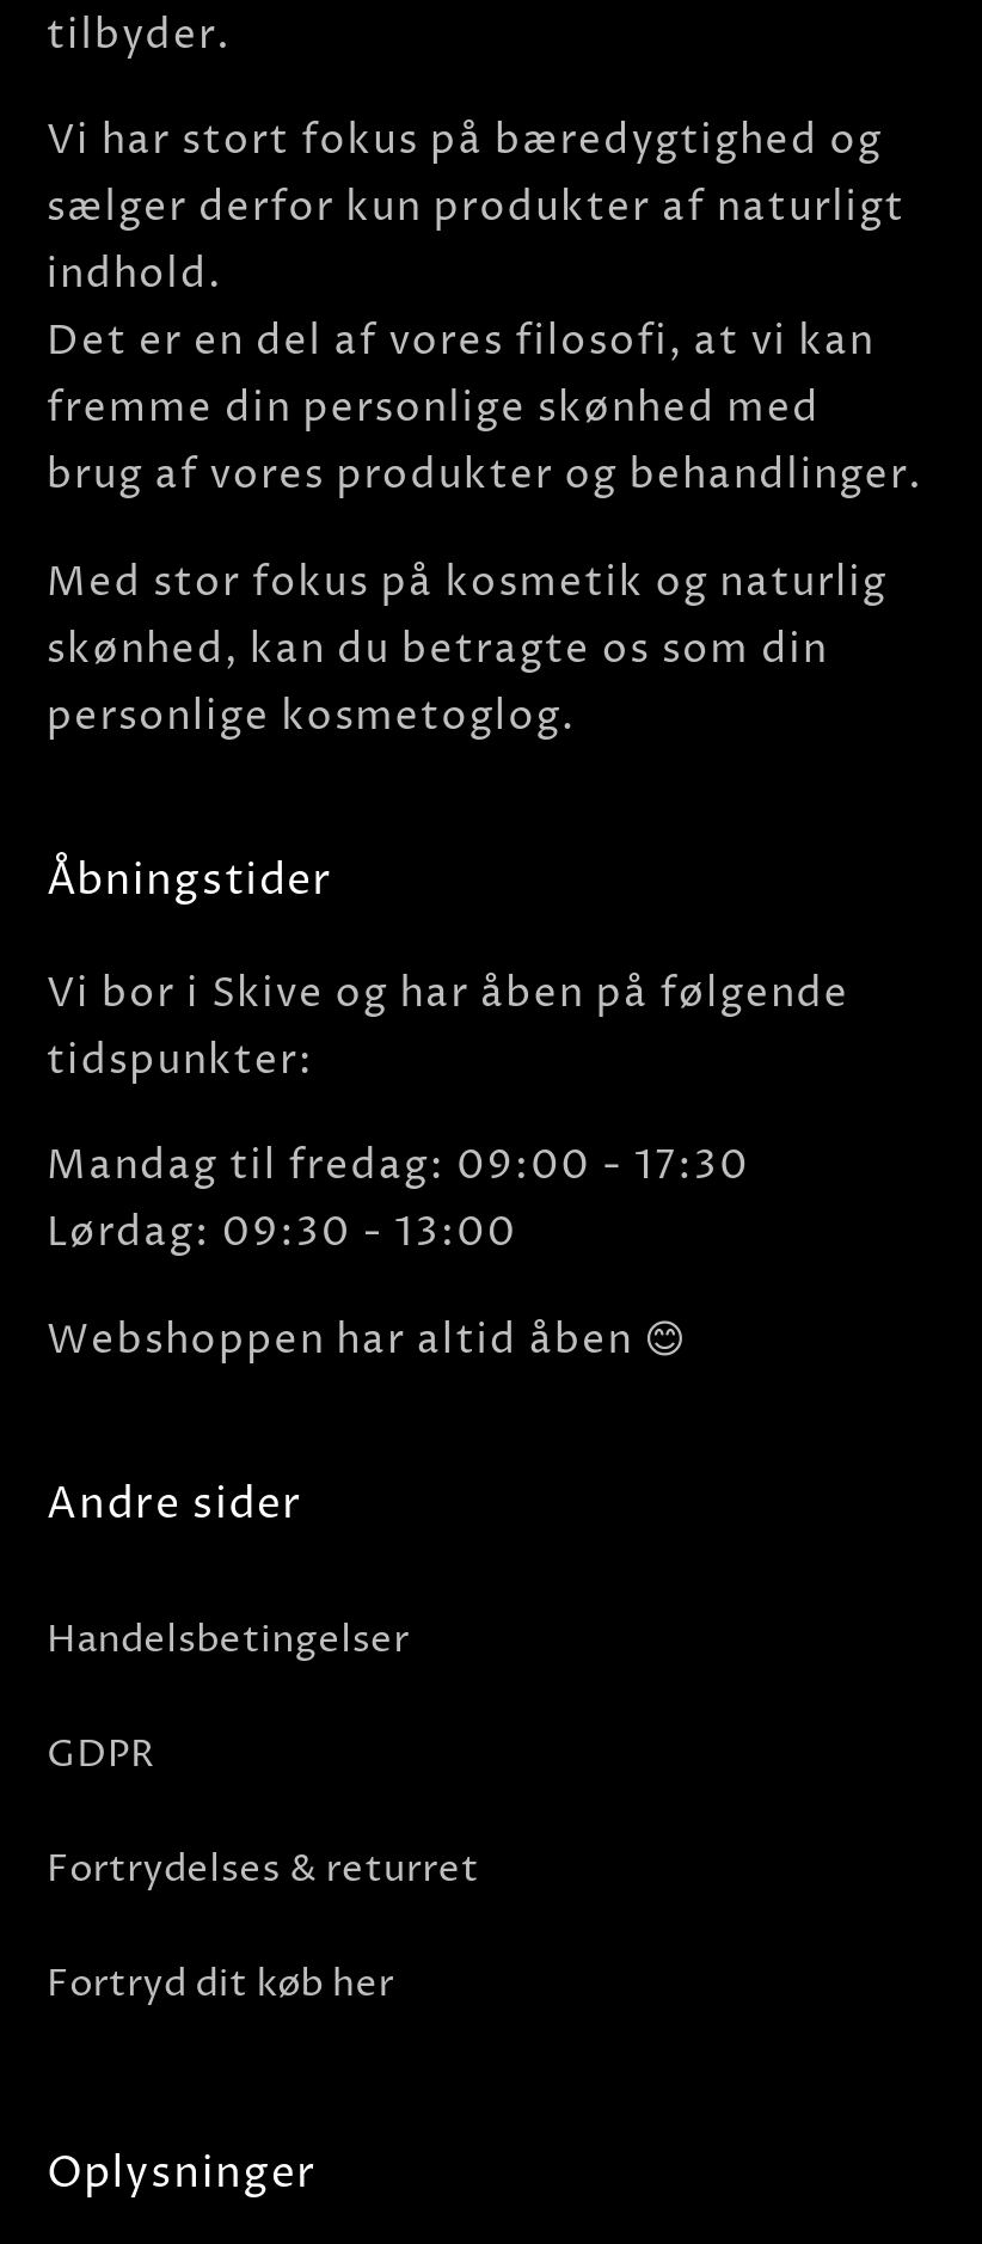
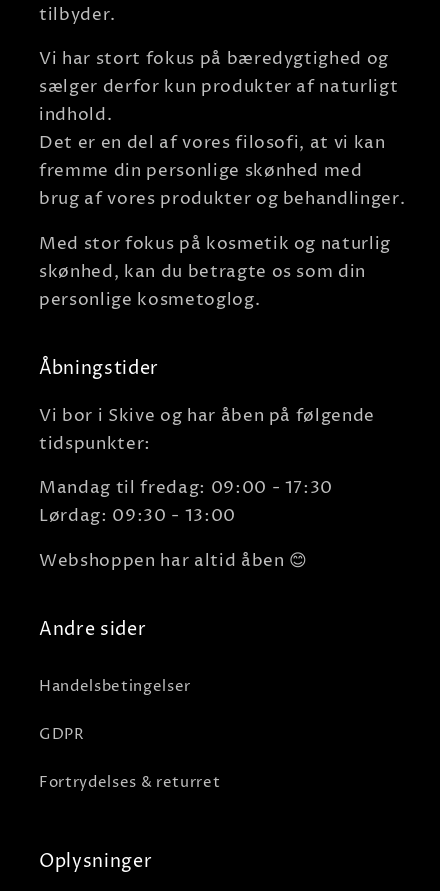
[47,1959,394,2009] Fortryd dit køb her -> none

